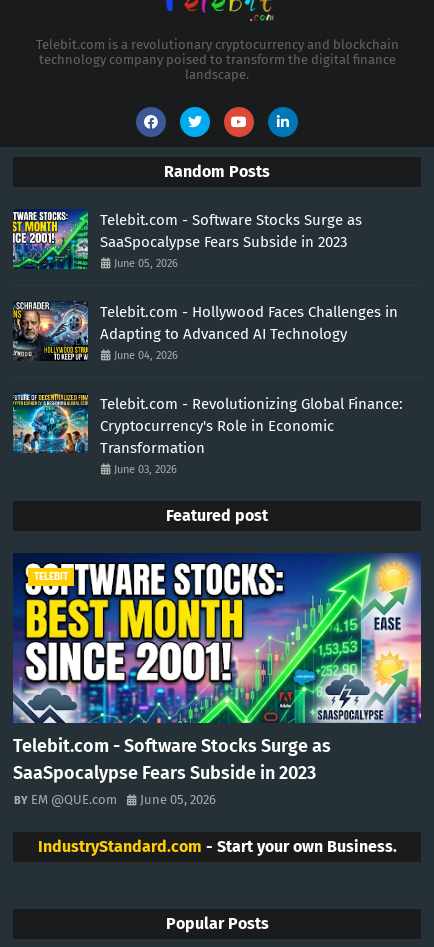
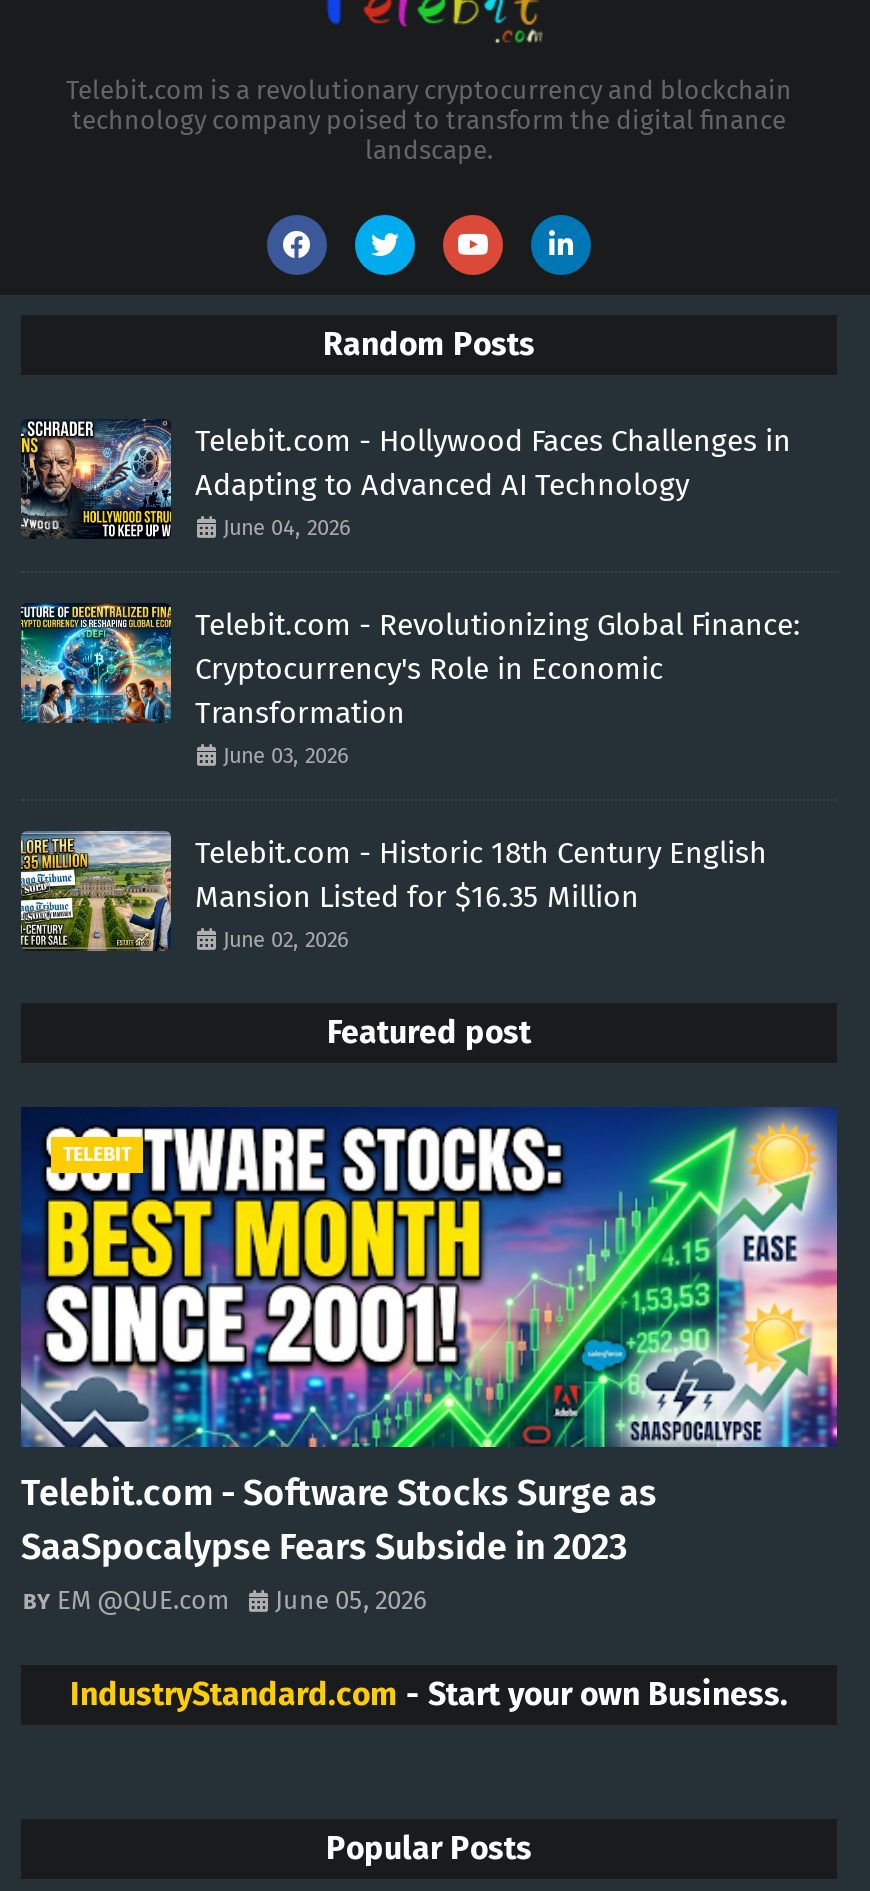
[12,209,362,270] [image] | Telebit.com - Software Stocks Surge as | SaaSpocalypse Fears Subside in 2023 | June 05, 2026 -> none
moved [11,300,403,476] -> [17,416,801,769]: [image] | Telebit.com - Hollywood Faces Challenges in | Adapting to Advanced AI Technology | June 04, 2026 | Telebit.com - Revolutionizing Global Finance: | Cryptocurrency's Role in Economic | Transformation | June 03, 2026
none -> [19,826,767,953] [image] | Telebit.com - Historic 18th Century English | Mansion Listed for $16.35 Million | June 02, 2026

